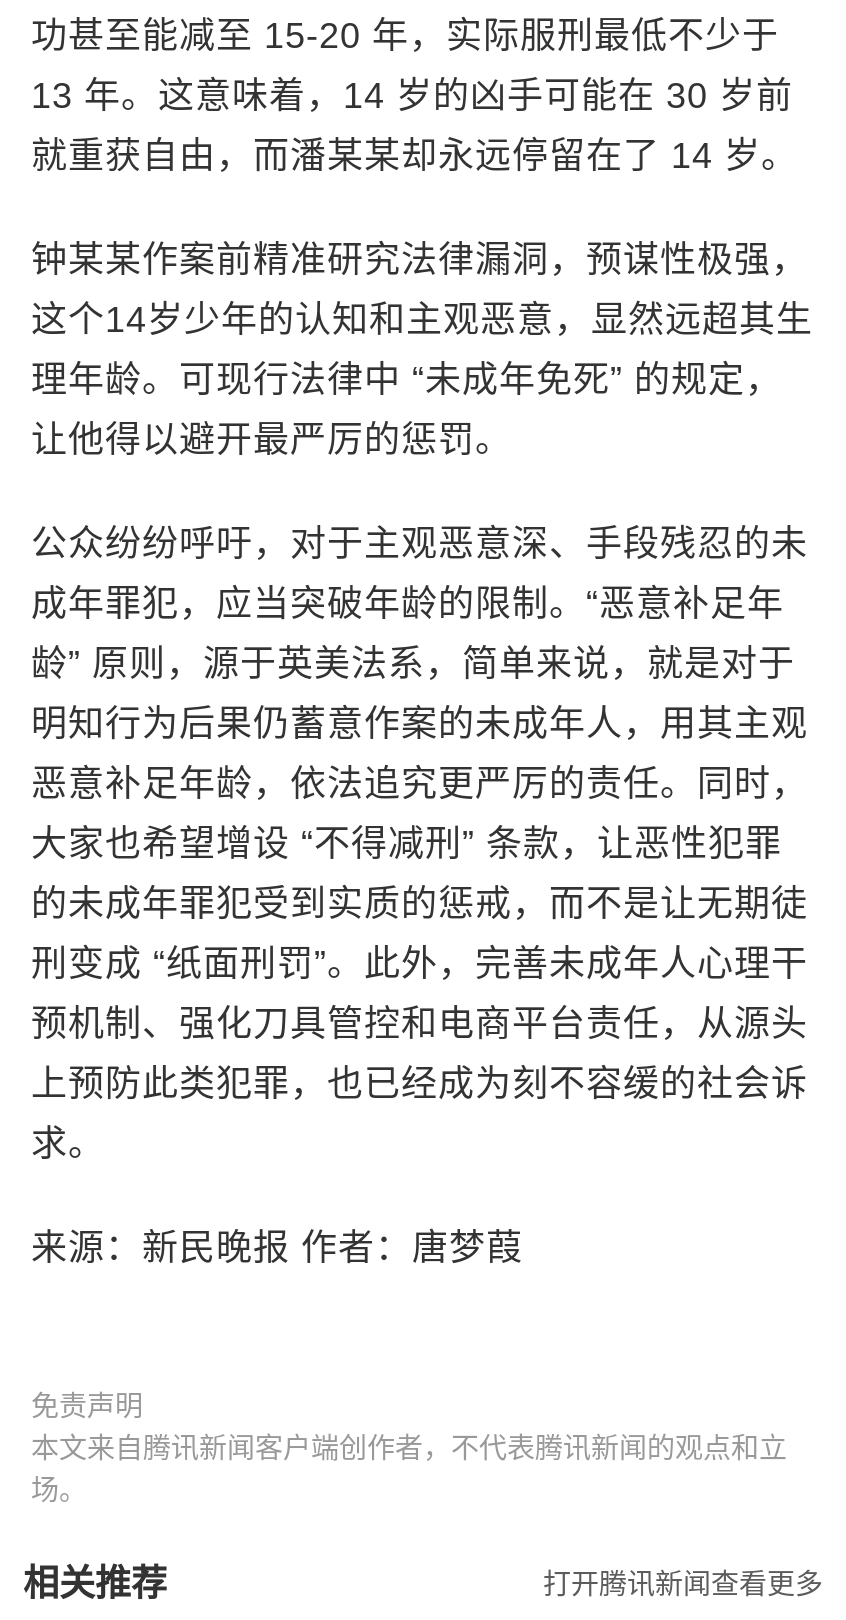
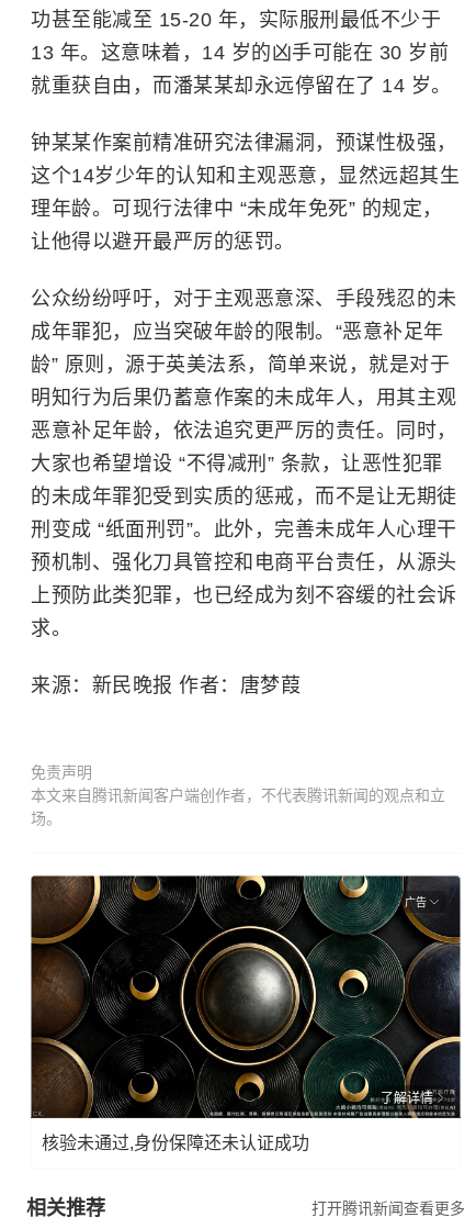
none -> [30,875,462,1119] [image] | 广告
none -> [42,1090,433,1152] 了解详情 | 核验未通过,身份保障还未认证成功

